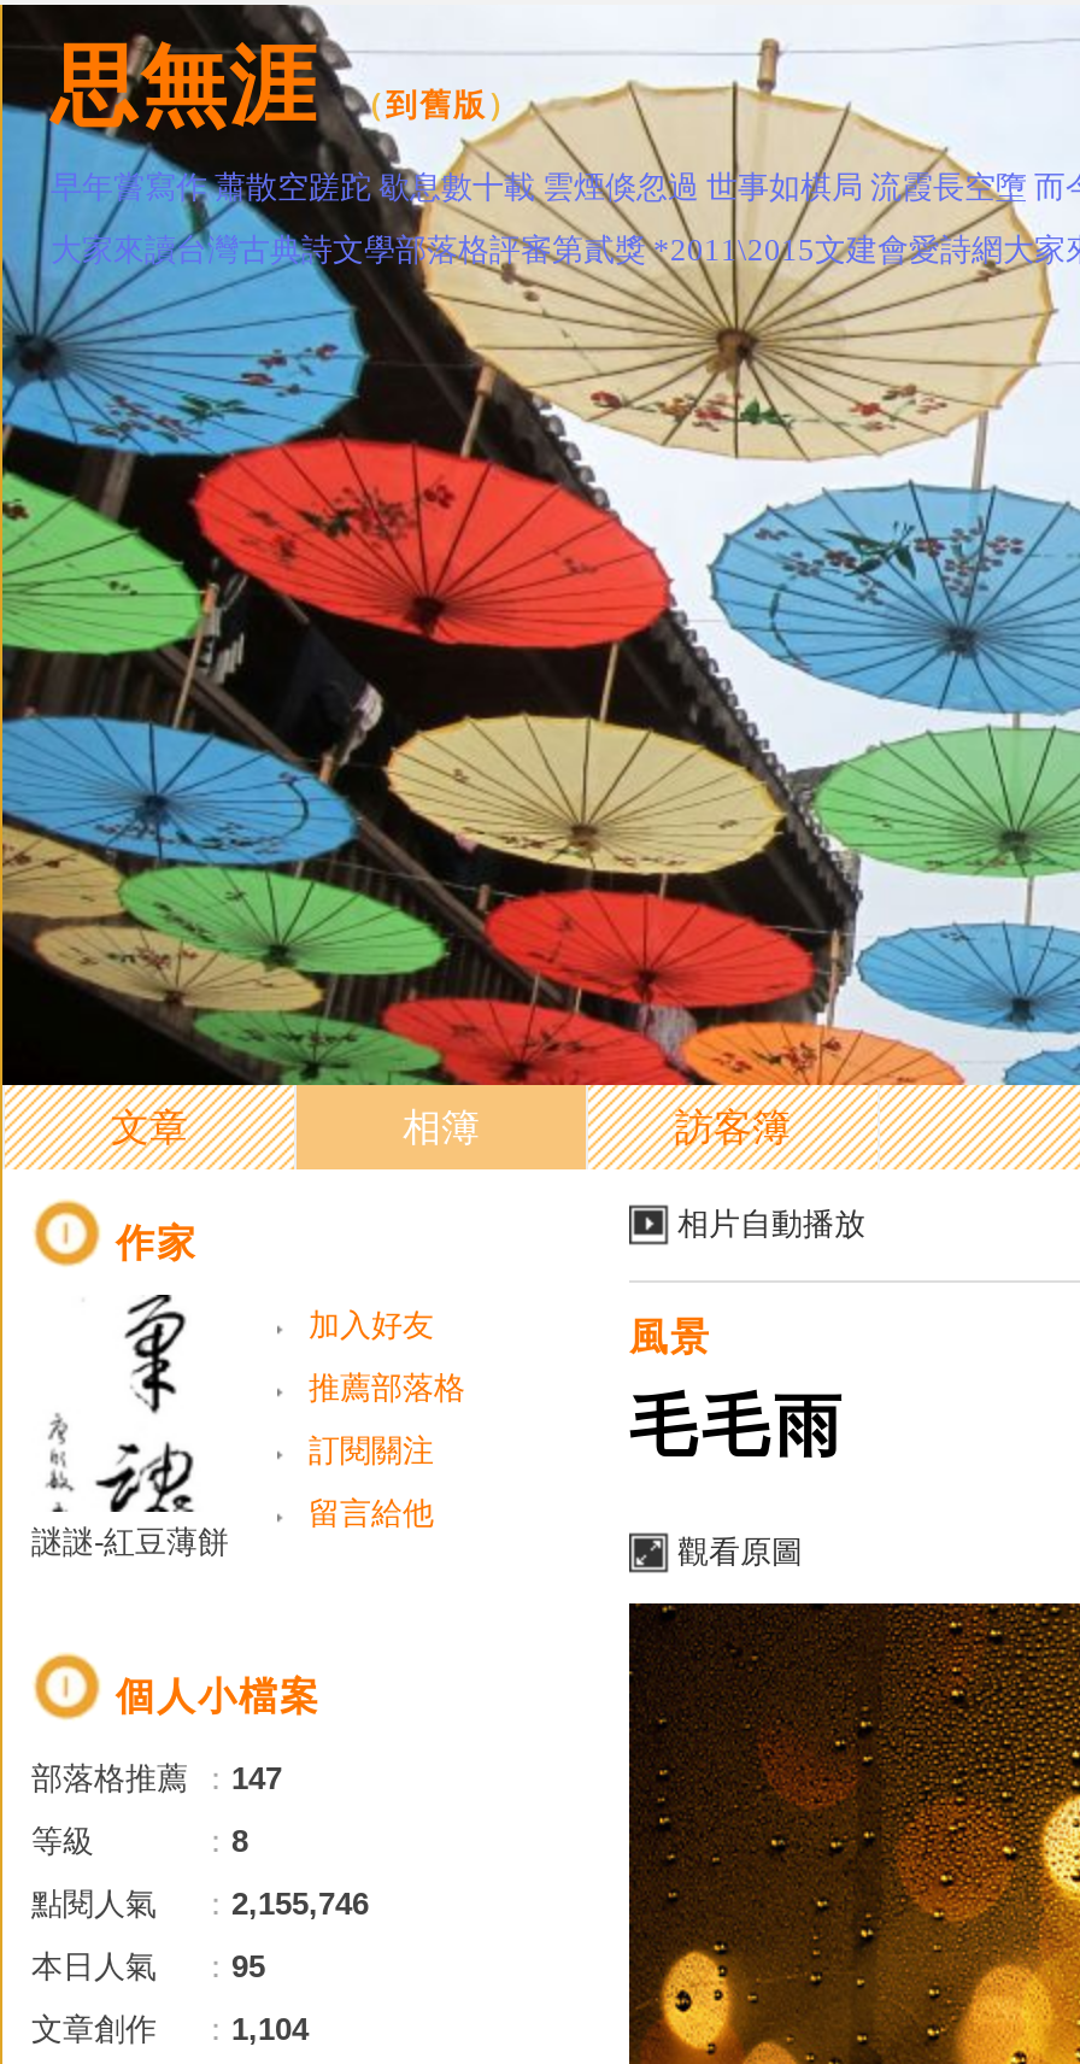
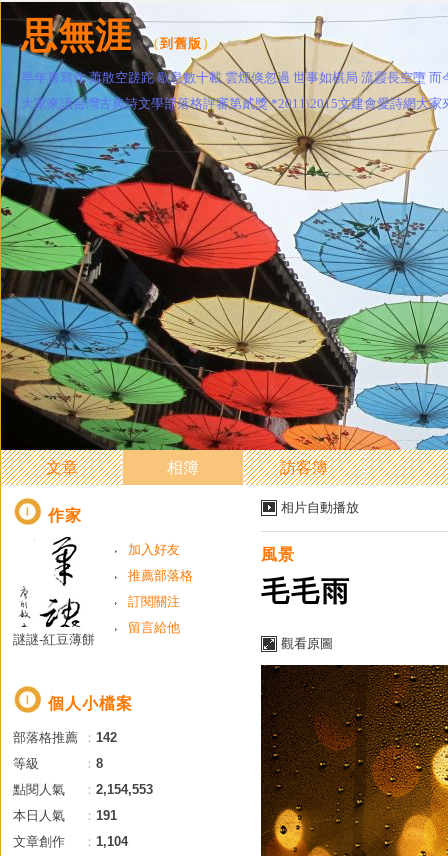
[31,1760,282,1796] 部落格推薦 ：147 -> [13,730,117,745] 部落格推薦 ：142
[31,1886,369,1922] 點閱人氣 ：2,155,746 -> [13,782,153,797] 點閱人氣 ：2,154,553
[31,1948,265,1984] 本日人氣 ：95 -> [13,808,117,823] 本日人氣 ：191

